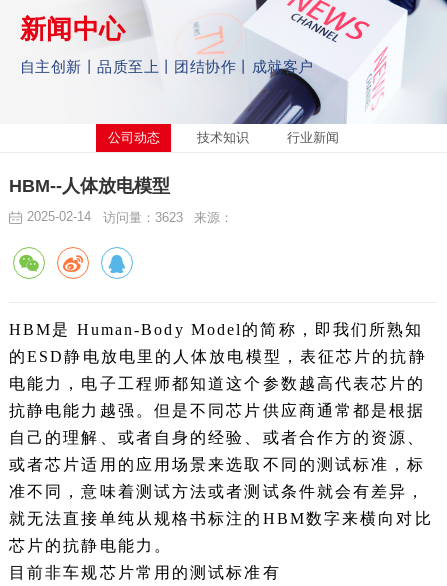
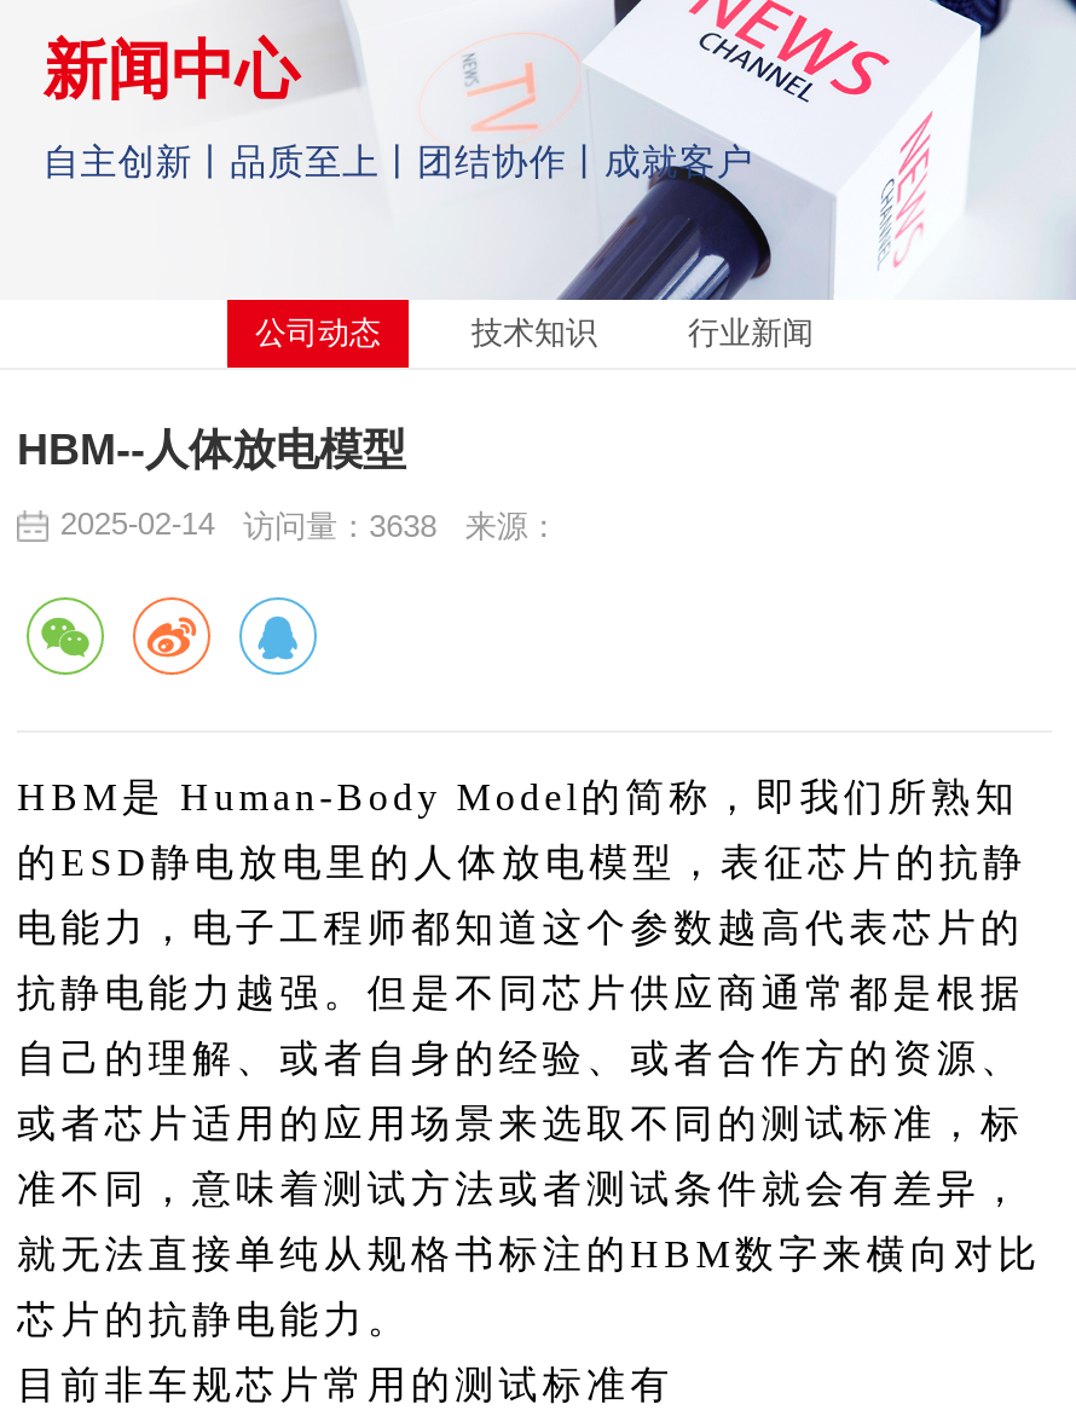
[27,209,233,225] 2025-02-14 访问量：3623 来源： -> [60,505,559,543] 2025-02-14 访问量：3638 来源：

